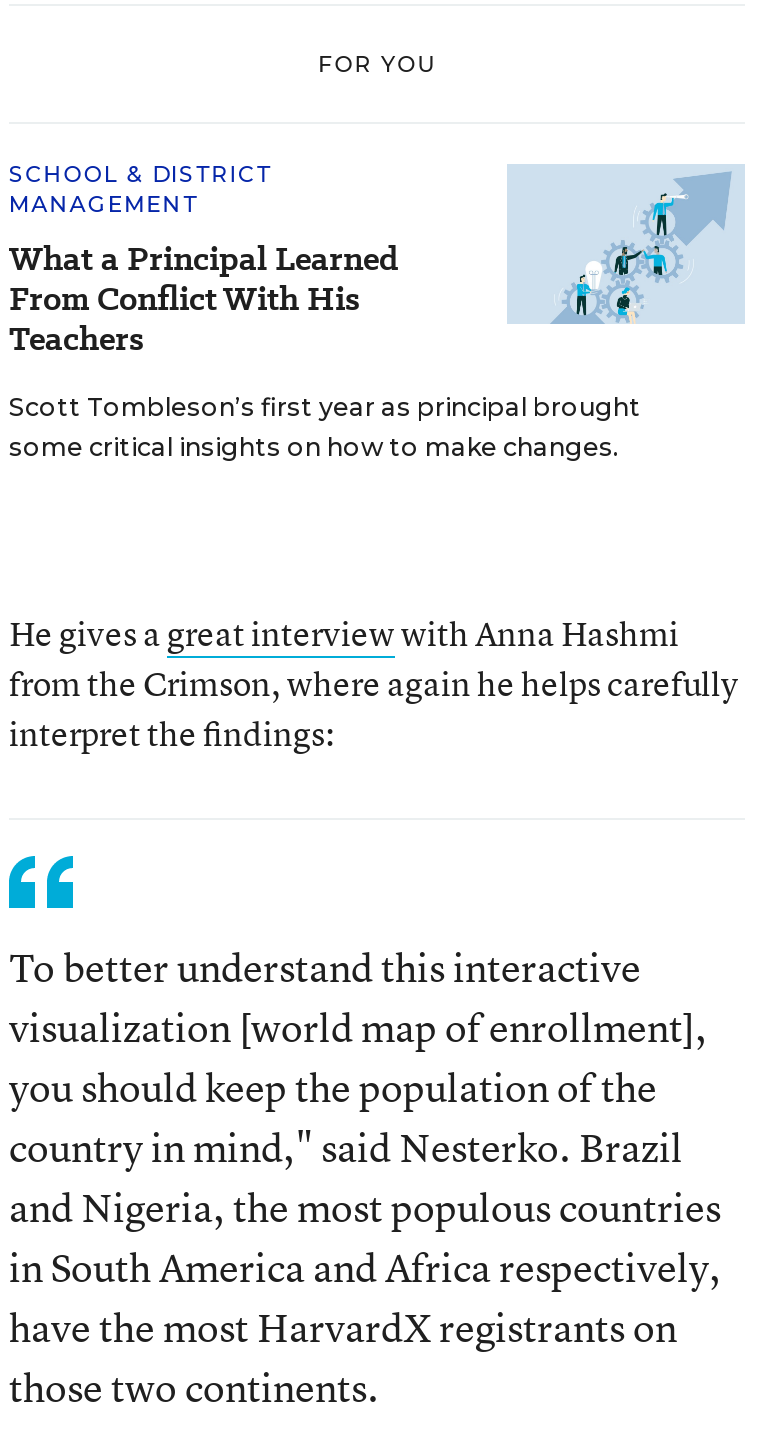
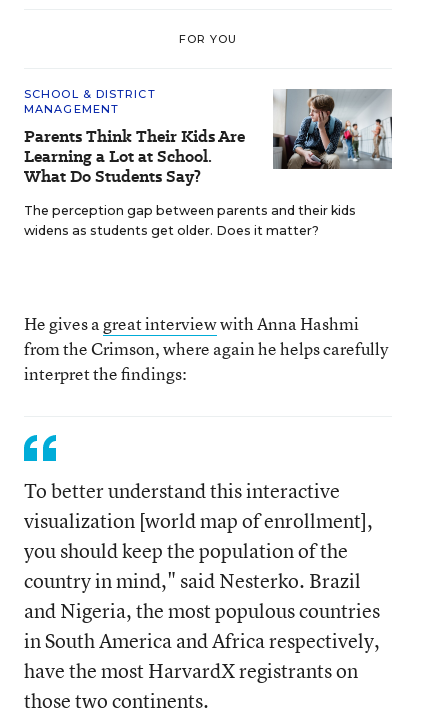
[9,164,745,462] [image] | Scott Tombleson’s first year as principal brought | some critical insights on how to make changes. -> [24,88,393,238] [image] | The perception gap between parents and their kids | widens as students get older. Does it matter?
[9,236,399,362] What a Principal Learned | From Conflict With His | Teachers -> [24,125,245,188] Parents Think Their Kids Are | Learning a Lot at School. | What Do Students Say?

